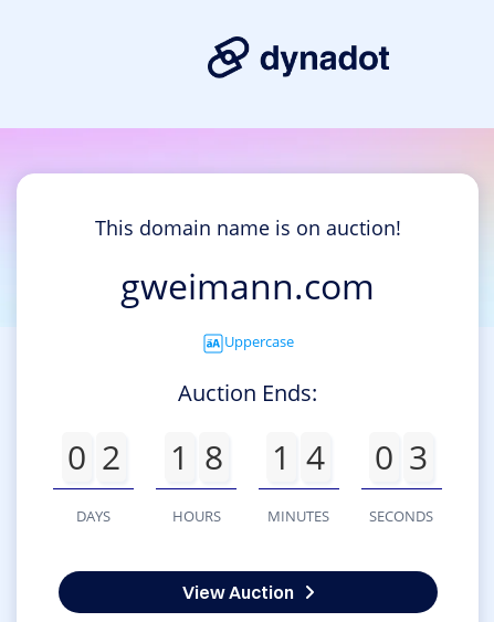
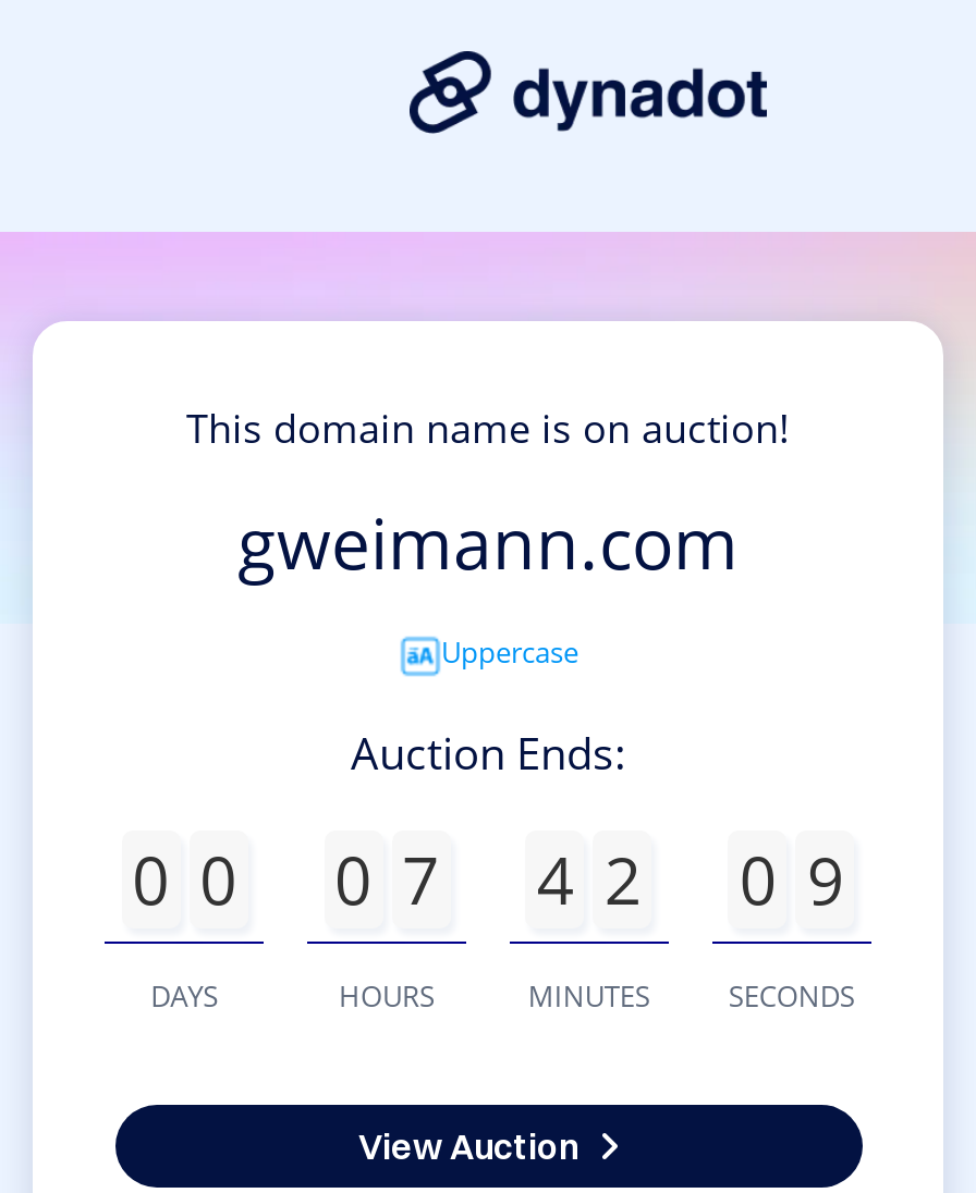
[67,434,120,479] 0 2 -> [132,835,237,924] 0 0
[170,434,223,479] 1 8 -> [334,835,439,924] 0 7
[272,434,325,479] 1 4 -> [537,835,641,924] 4 2
[375,434,428,479] 0 3 -> [739,835,844,924] 0 9

